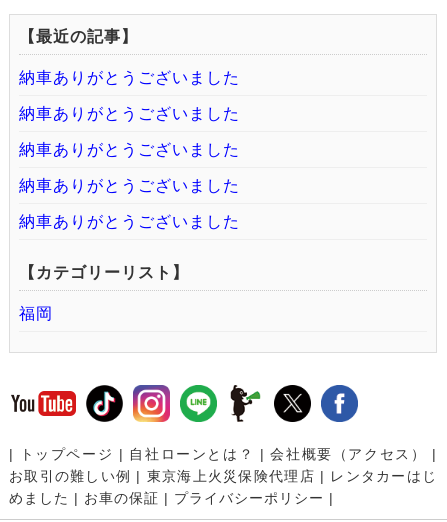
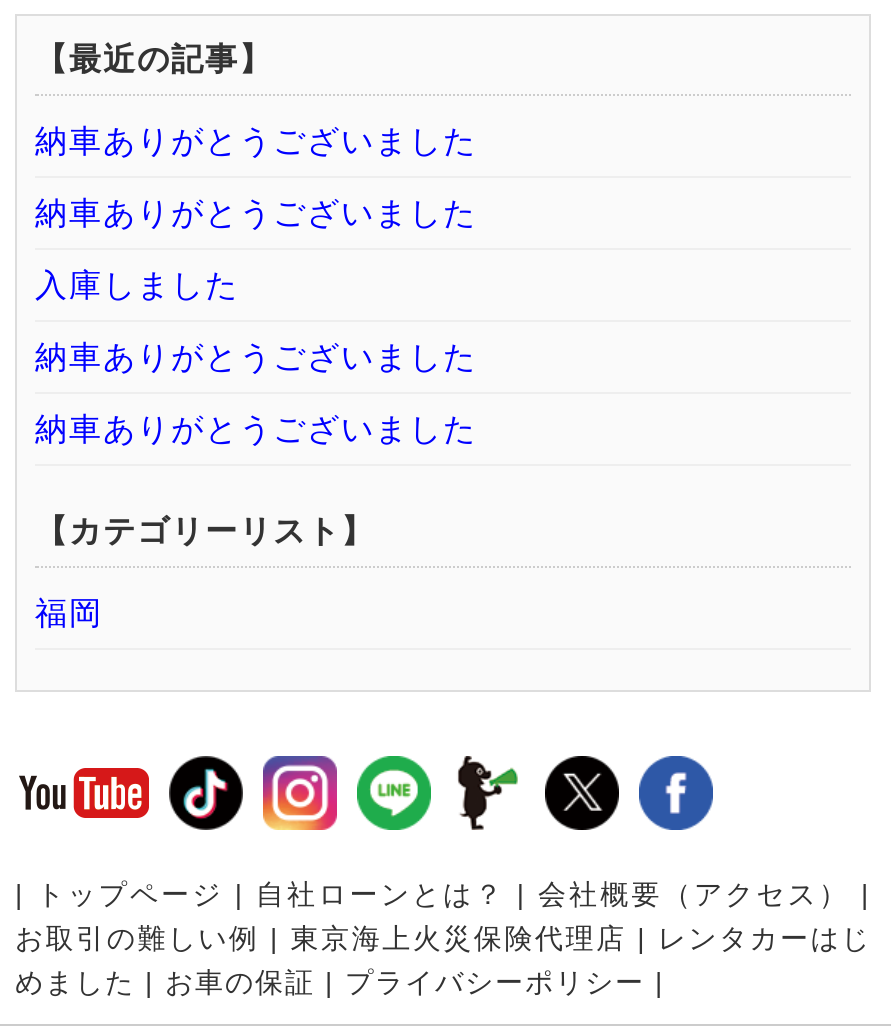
[19,141,240,158] 納車ありがとうございました -> [35,269,239,303] 入庫しました

